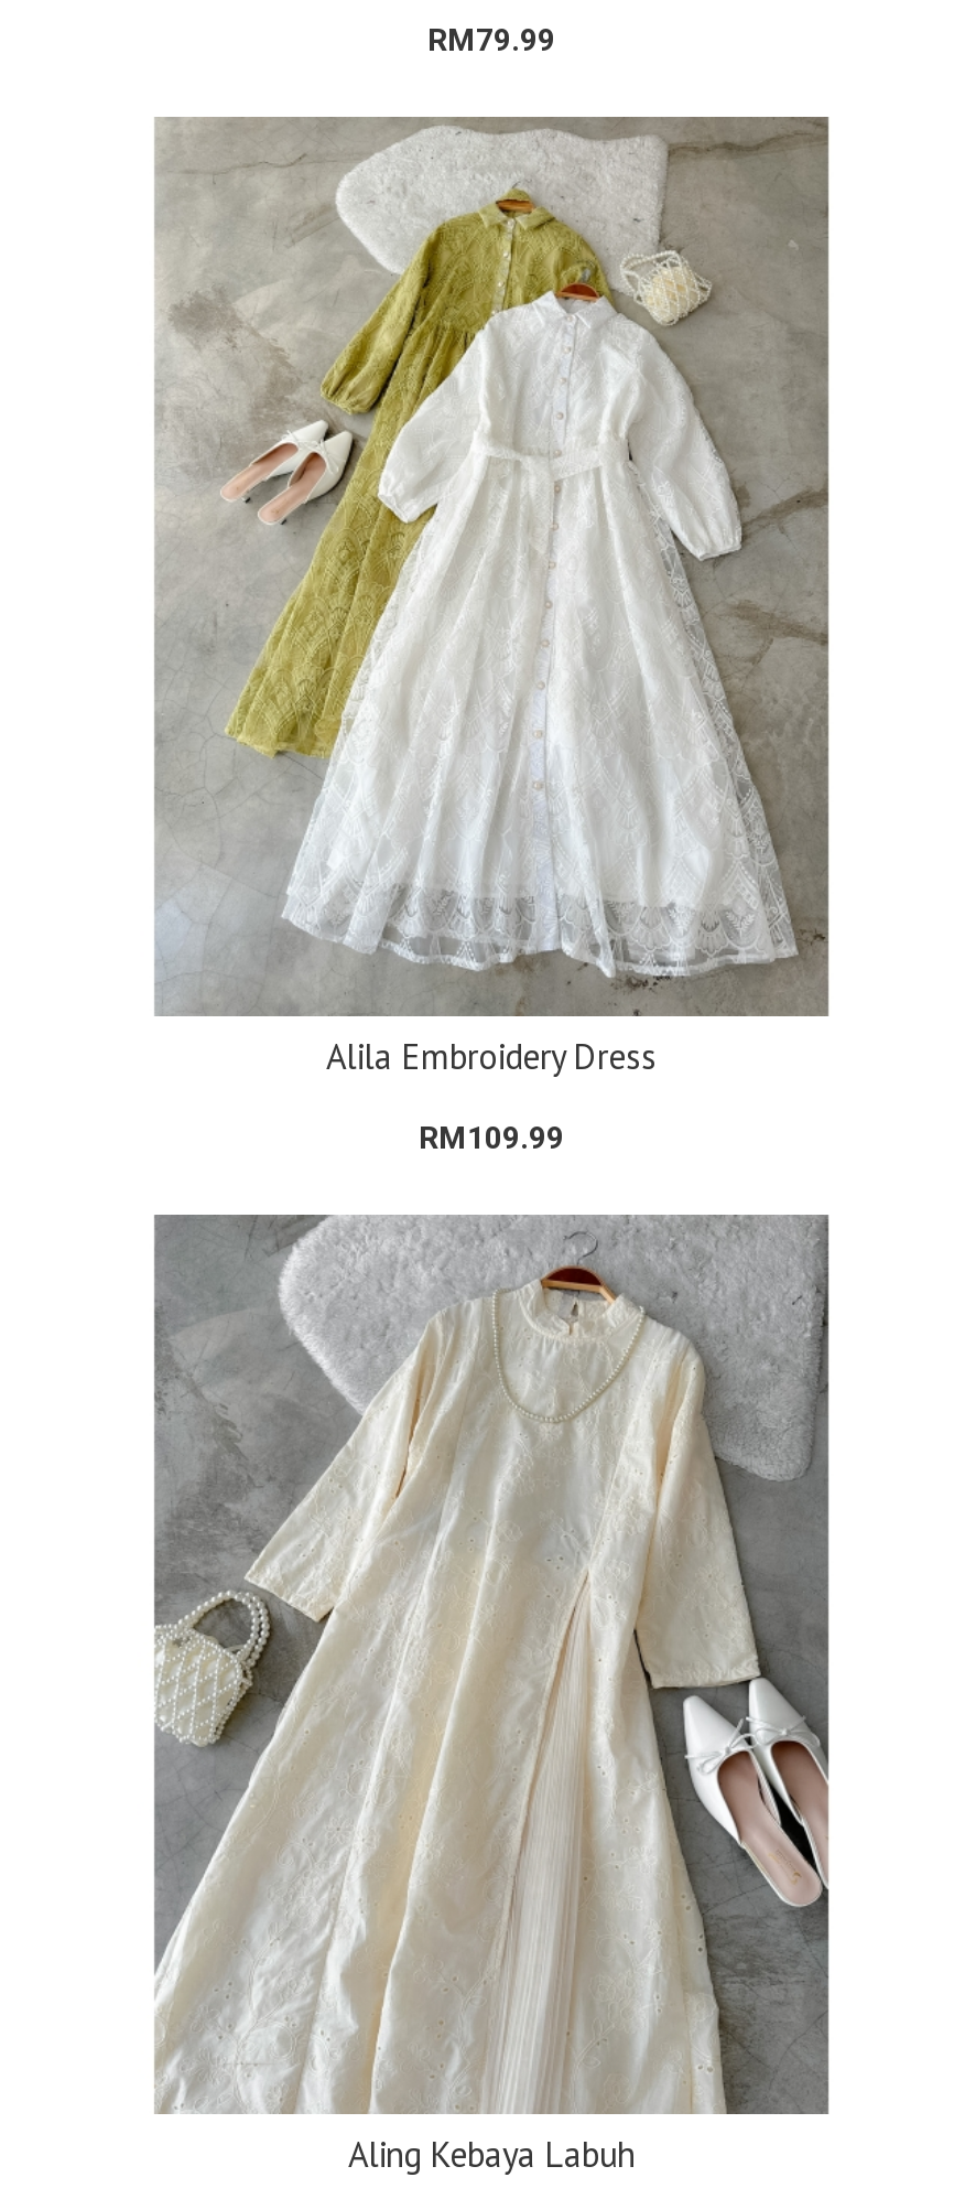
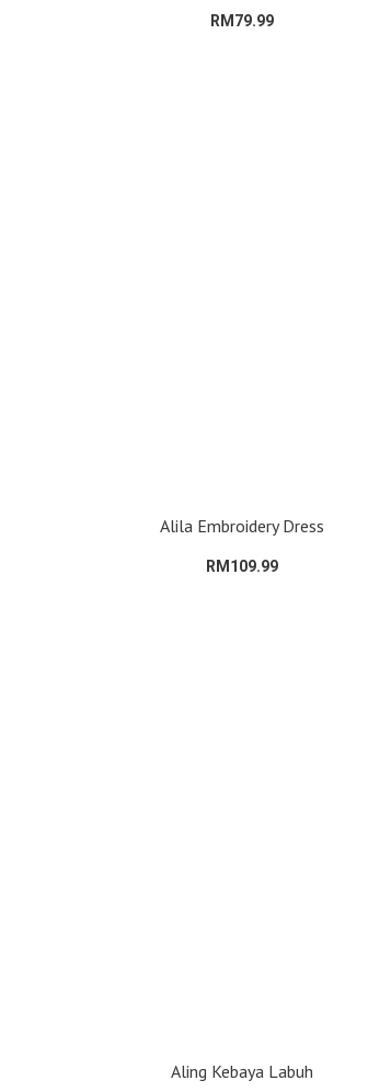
[152,115,831,1018] [image] -> none
[152,1212,831,2116] [image] -> none

